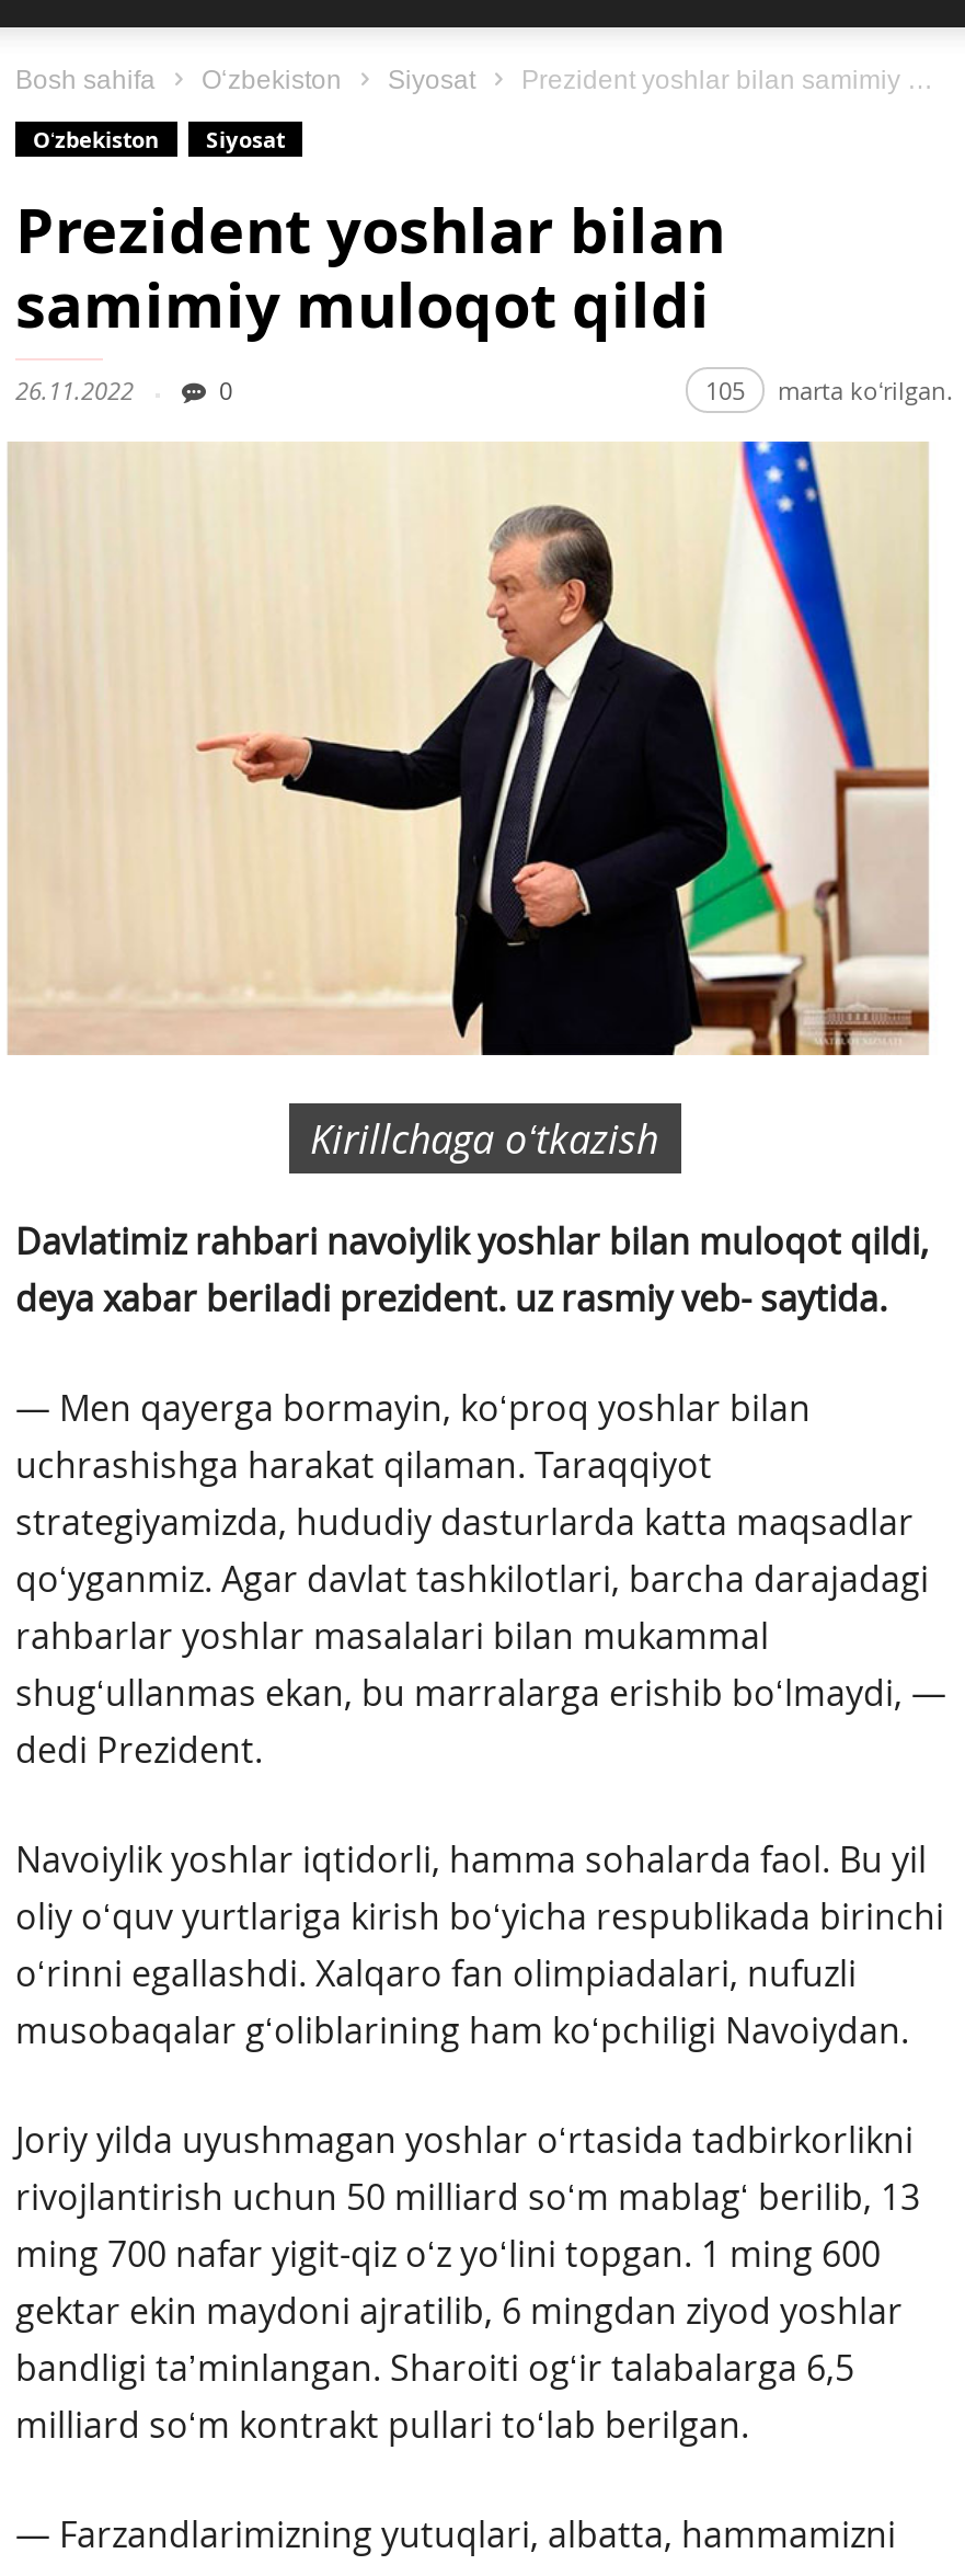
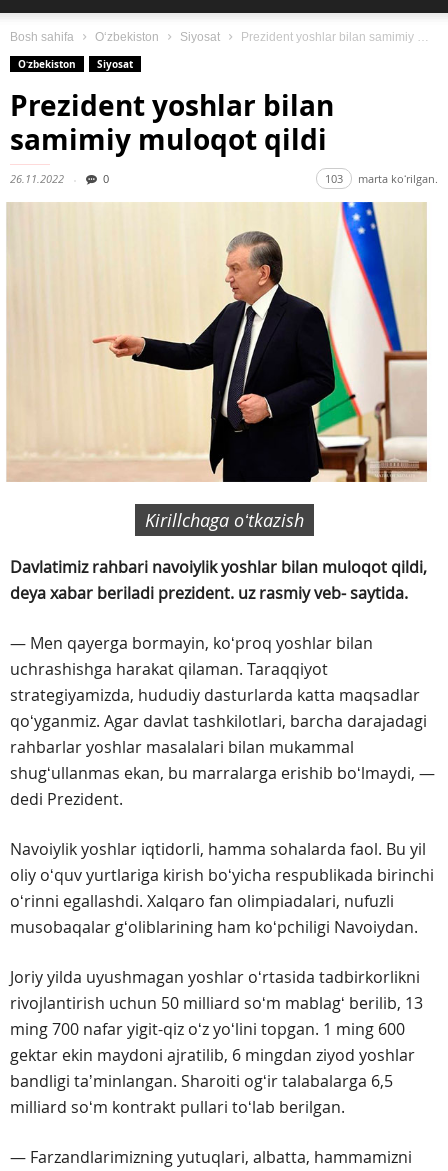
[705,374,745,406] 105 -> [325,171,343,186] 103

